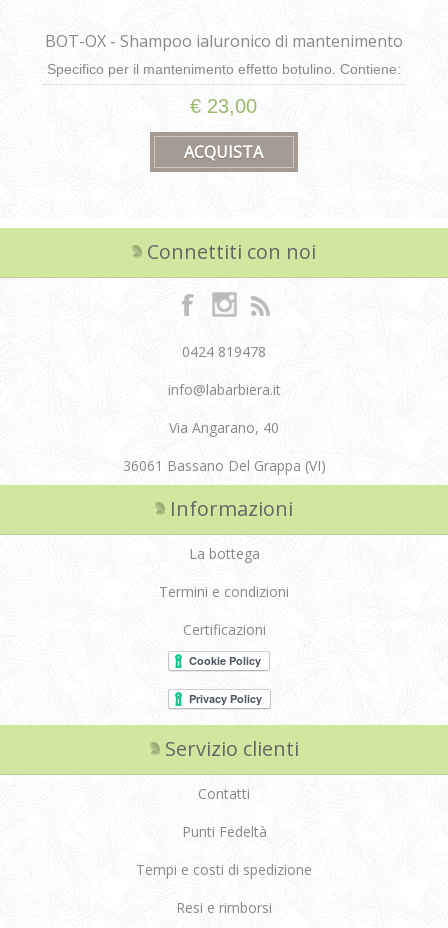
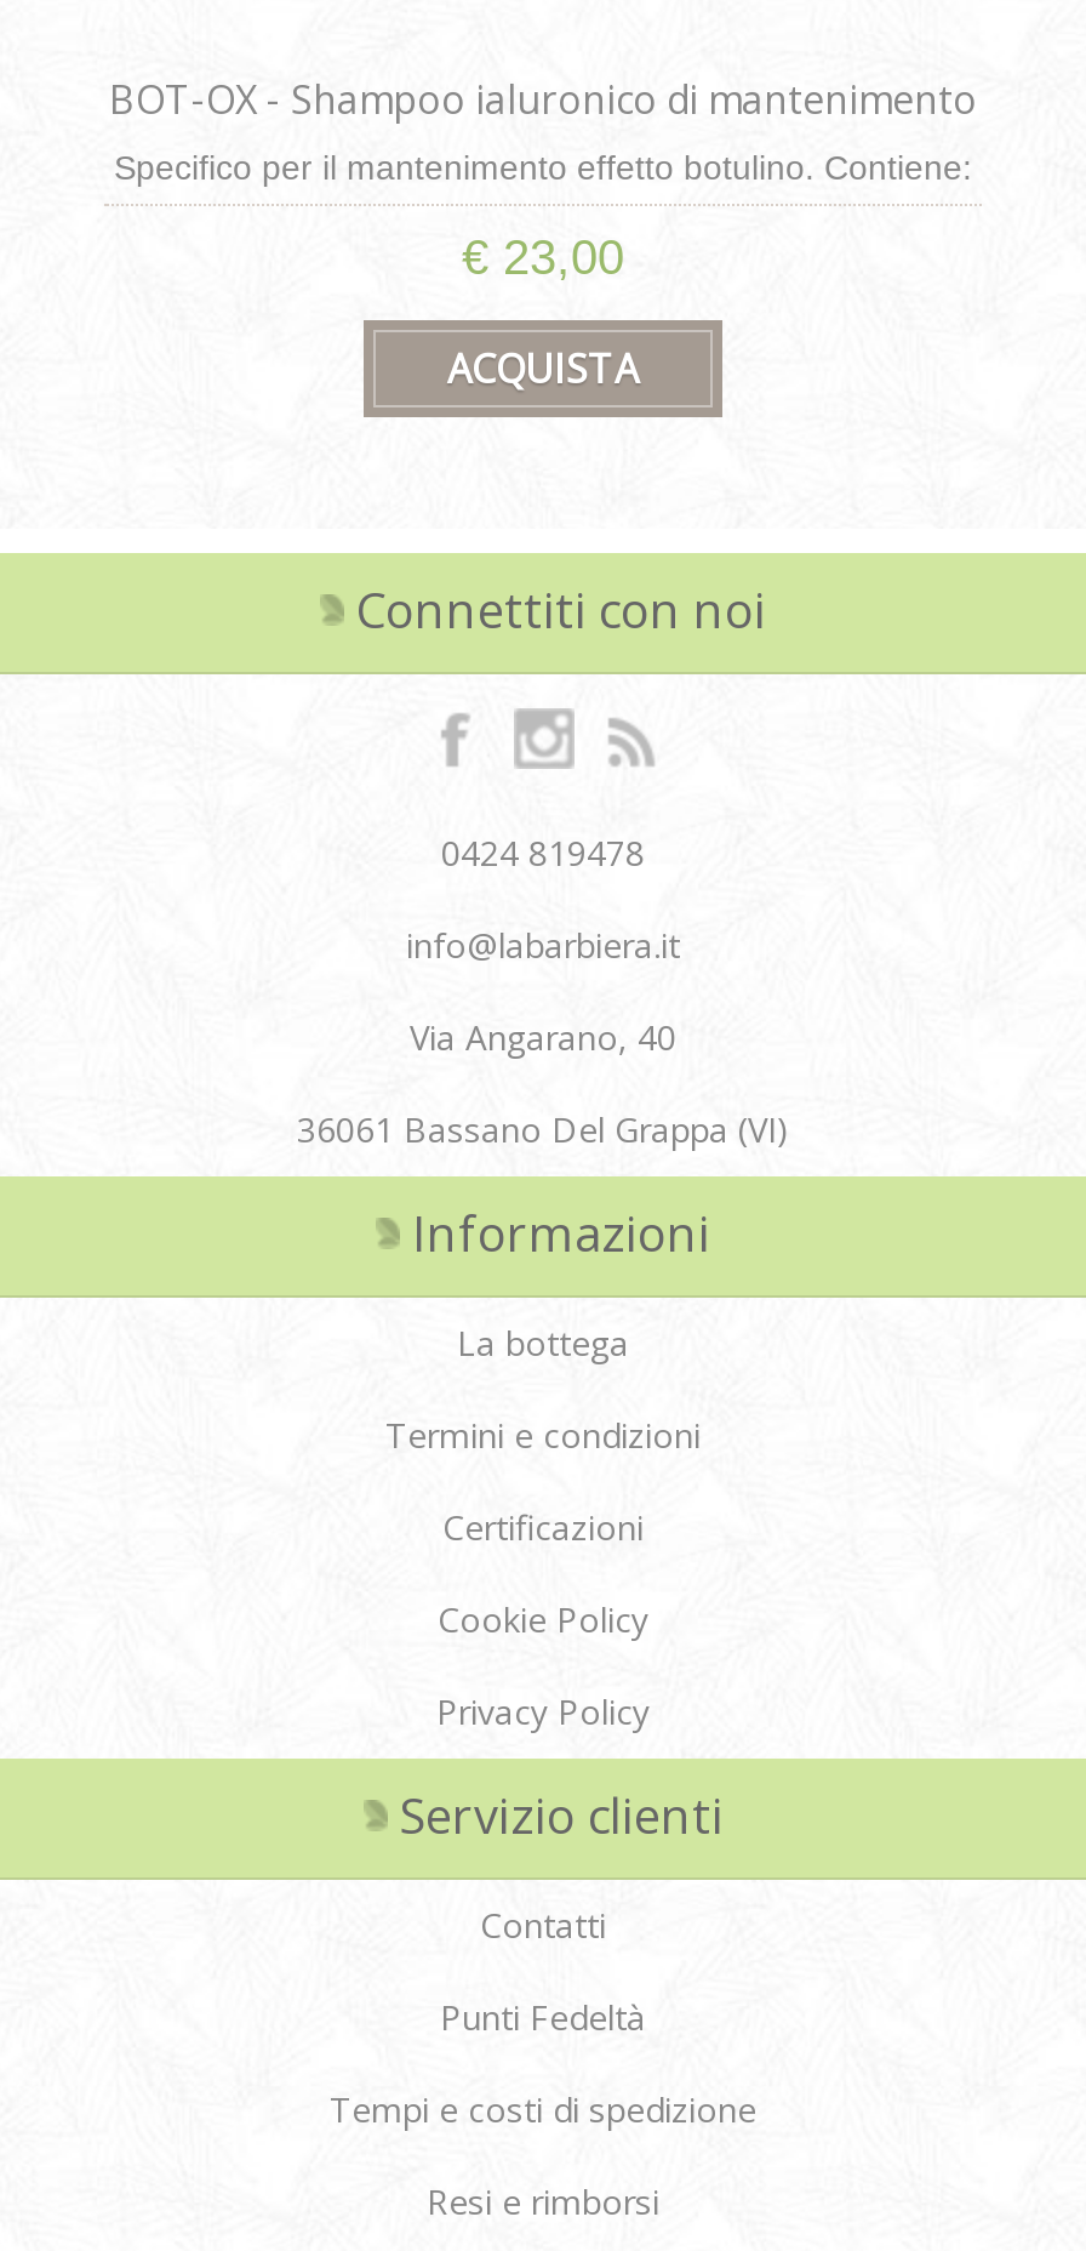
none -> [436,1597,650,1736] Cookie Policy | Privacy Policy

